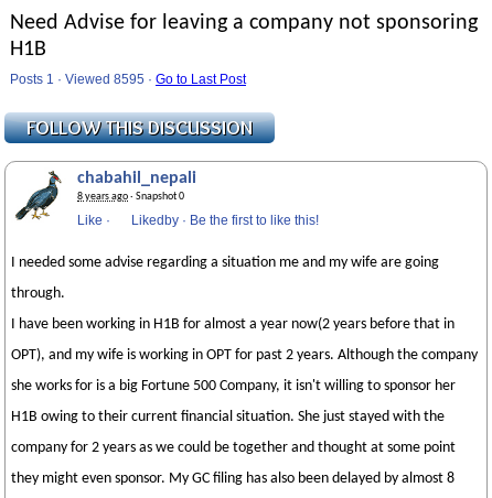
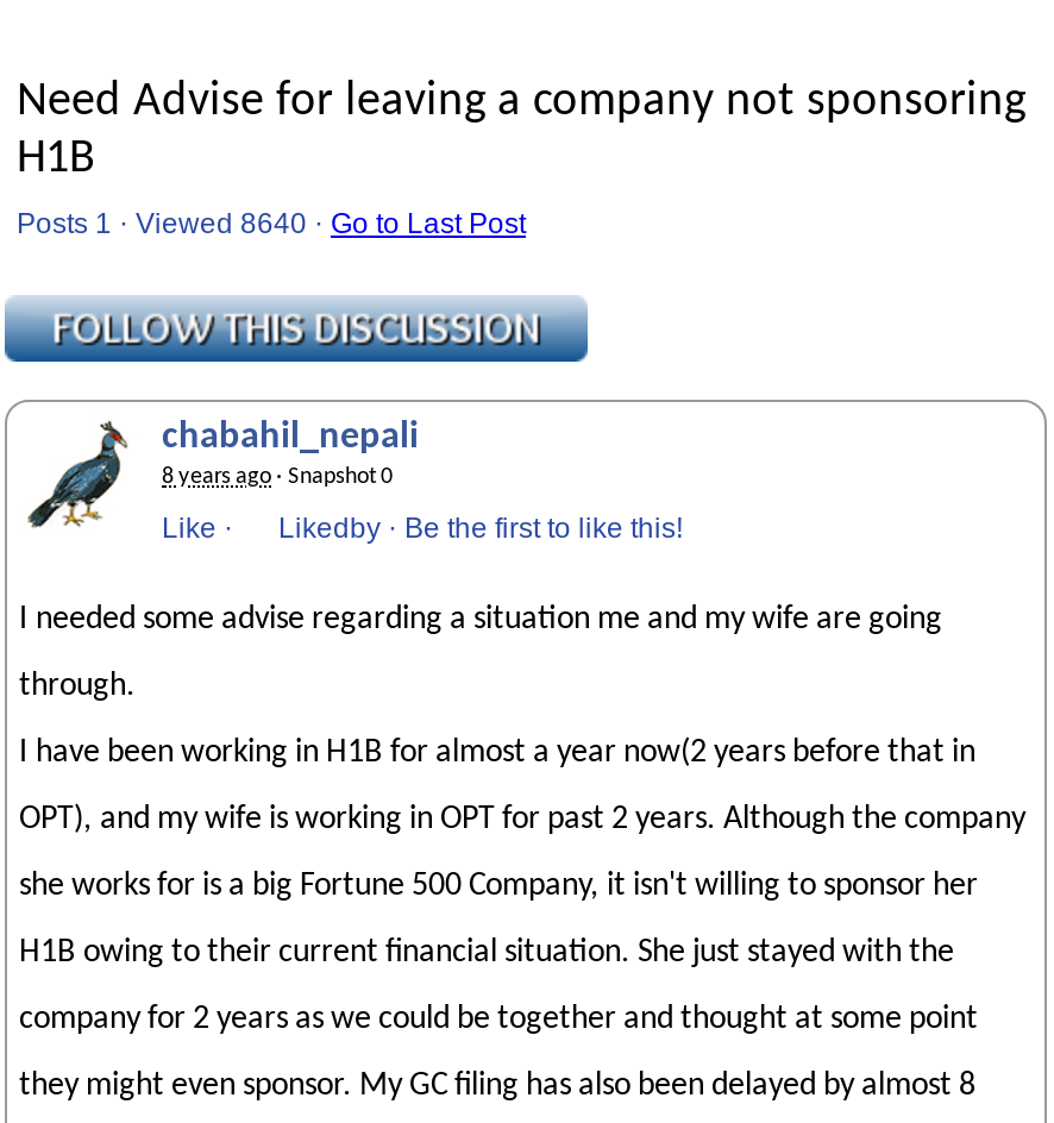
[10,72,246,87] Posts 1 · Viewed 8595 · Go to Last Post -> [17,207,526,240] Posts 1 · Viewed 8640 · Go to Last Post

